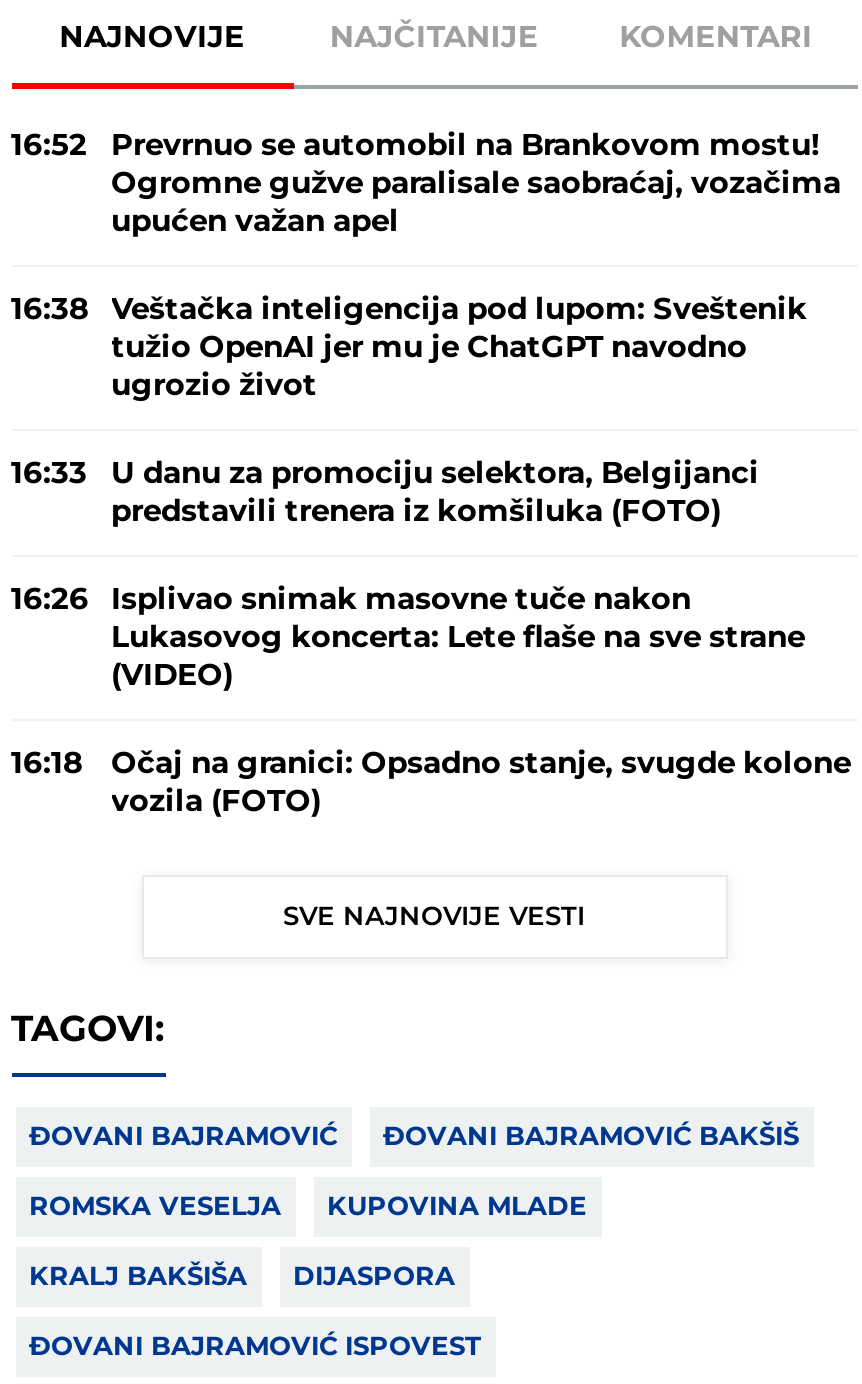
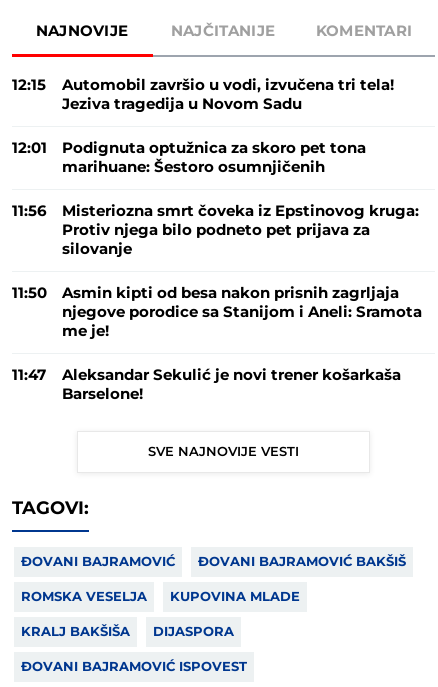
[11,124,87,170] 16:52 -> [11,74,45,97] 12:15
[111,124,841,246] Prevrnuo se automobil na Brankovom mostu! | Ogromne gužve paralisale saobraćaj, vozačima | upućen važan apel -> [61,74,393,116] Automobil završio u vodi, izvučena tri tela! | Jeziva tragedija u Novom Sadu
[11,288,89,334] 16:38 -> [11,137,46,160] 12:01
[111,288,807,410] Veštačka inteligencija pod lupom: Sveštenik | tužio OpenAI jer mu je ChatGPT navodno | ugrozio život -> [61,137,365,179] Podignuta optužnica za skoro pet tona | marihuane: Šestoro osumnjičenih
[11,452,87,498] 16:33 -> [11,200,46,223] 11:56
[111,452,759,536] U danu za promociju selektora, Belgijanci | predstavili trenera iz komšiluka (FOTO) -> [61,200,418,261] Misteriozna smrt čoveka iz Epstinovog kruga: | Protiv njega bilo podneto pet prijava za | silovanje
[11,578,89,624] 16:26 -> [11,282,46,305] 11:50
[111,578,805,700] Isplivao snimak masovne tuče nakon | Lukasovog koncerta: Lete flaše na sve strane | (VIDEO) -> [61,282,421,343] Asmin kipti od besa nakon prisnih zagrljaja | njegove porodice sa Stanijom i Aneli: Sramota | me je!
[11,742,83,788] 16:18 -> [11,364,45,387] 11:47
[111,742,851,826] Očaj na granici: Opsadno stanje, svugde kolone | vozila (FOTO) -> [61,364,400,406] Aleksandar Sekulić je novi trener košarkaša | Barselone!

